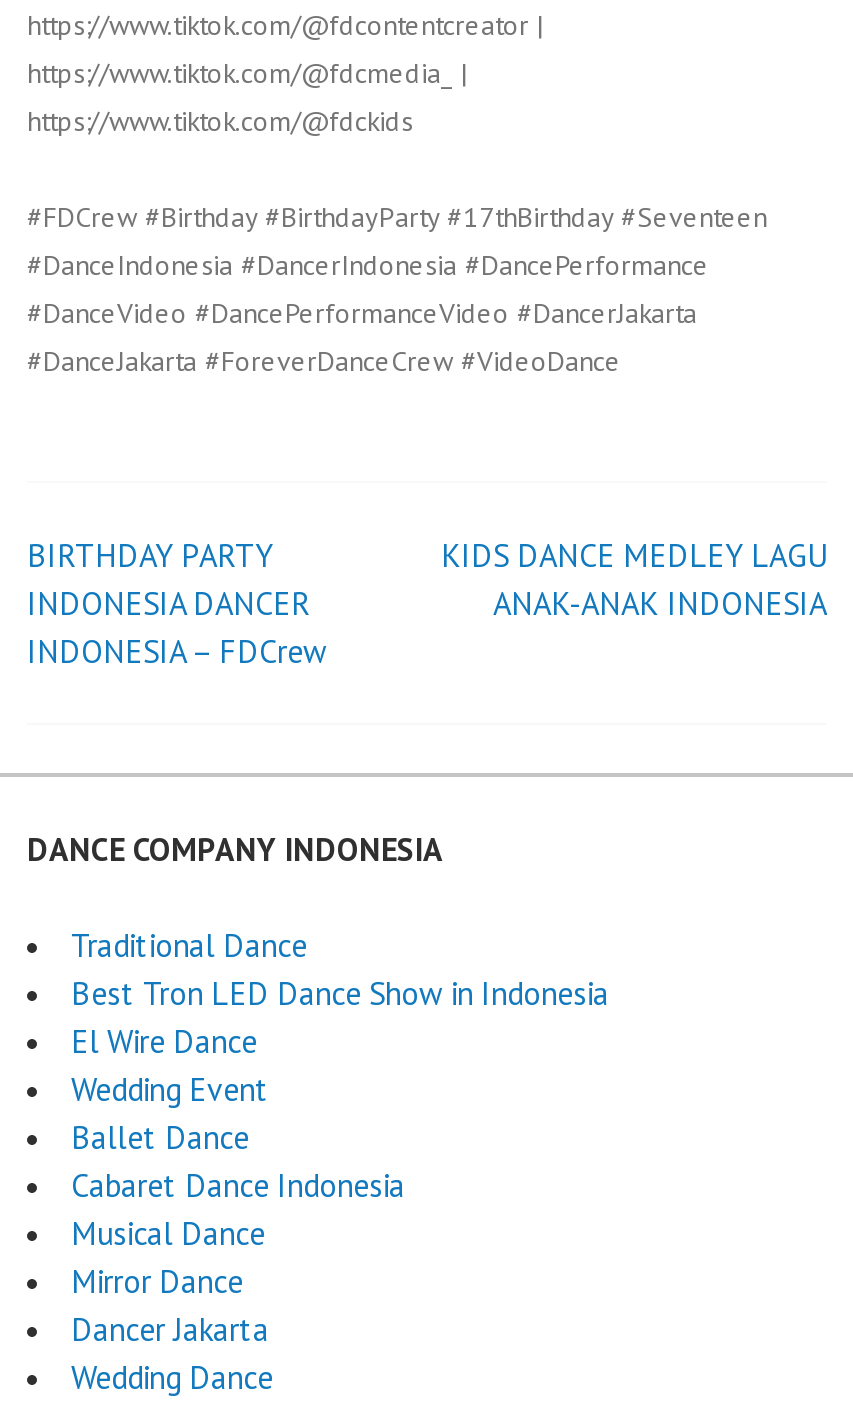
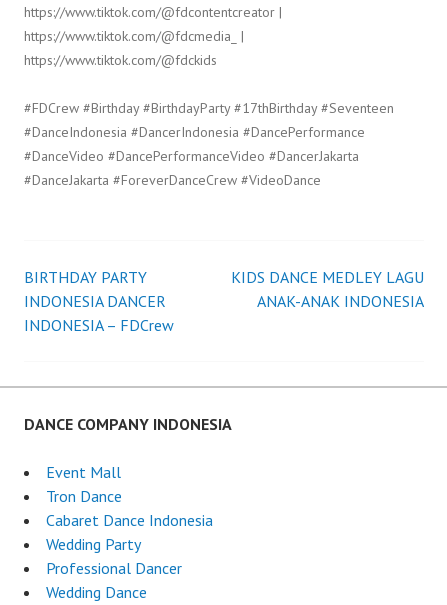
[71,925,609,1157] Traditional Dance | Best Tron LED Dance Show in Indonesia | El Wire Dance | Wedding Event | Ballet Dance -> [46,462,122,506] Event Mall | Tron Dance
[71,1213,269,1349] Musical Dance | Mirror Dance | Dancer Jakarta -> [46,534,182,578] Wedding Party | Professional Dancer

